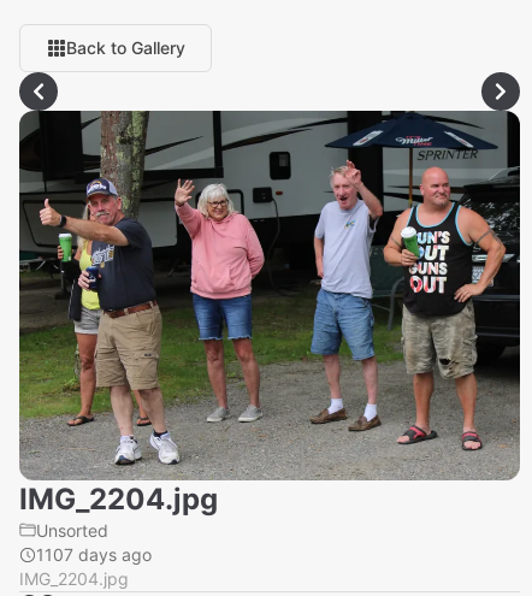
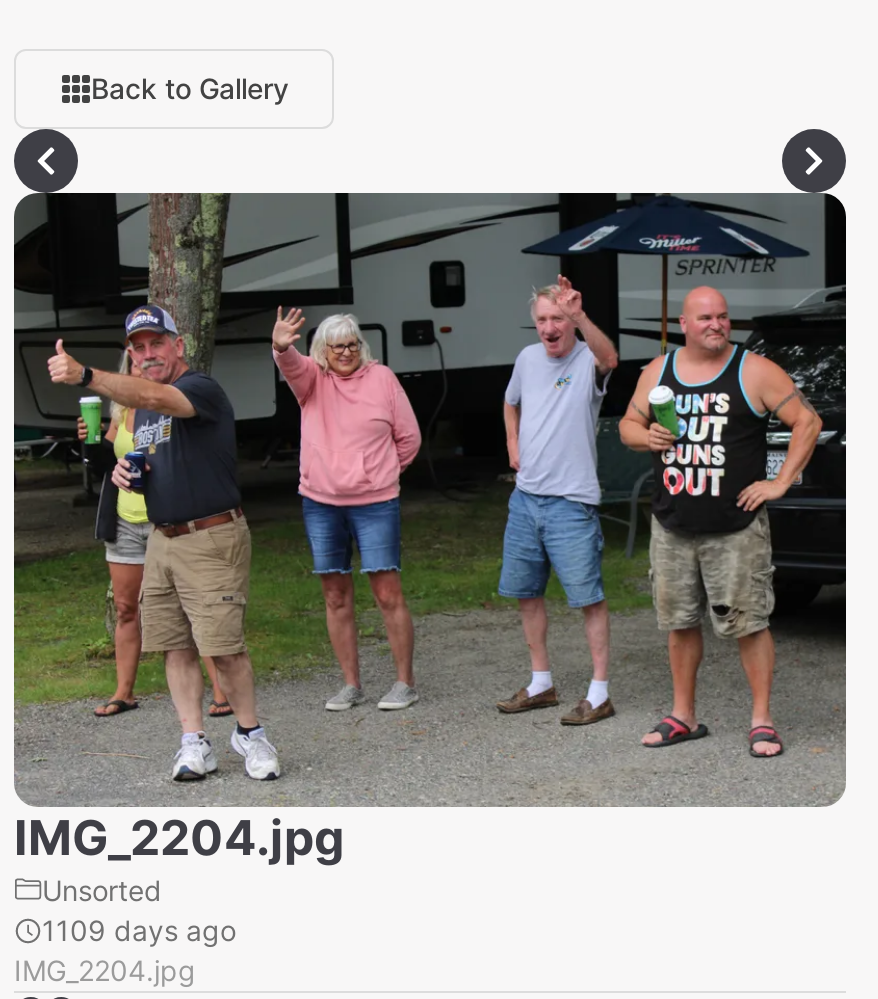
[36,544,152,565] 1107 days ago -> [42,913,236,947] 1109 days ago

